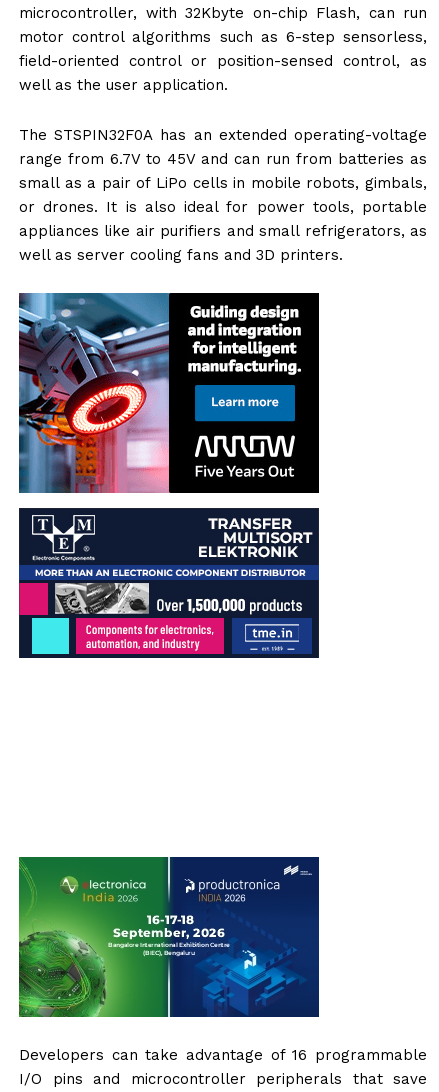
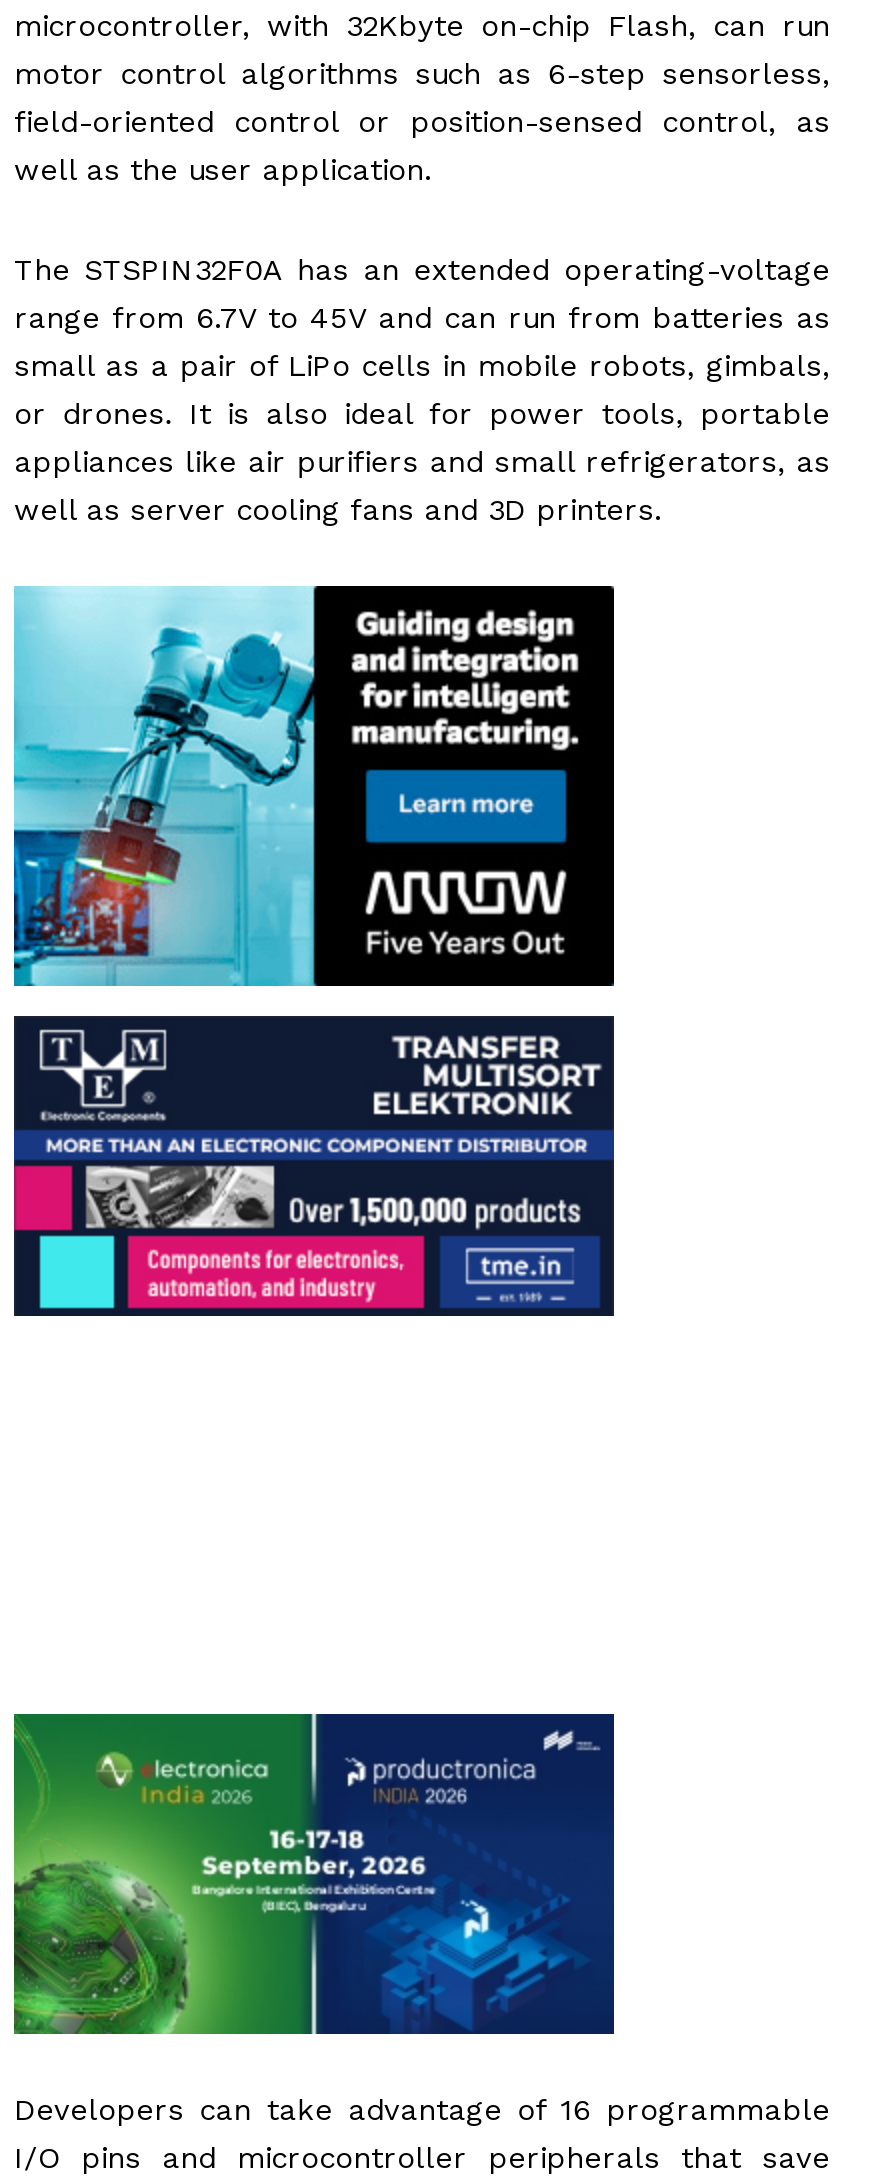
[18,292,170,494] [image] -> [12,586,316,988] [image]

